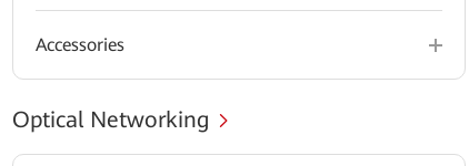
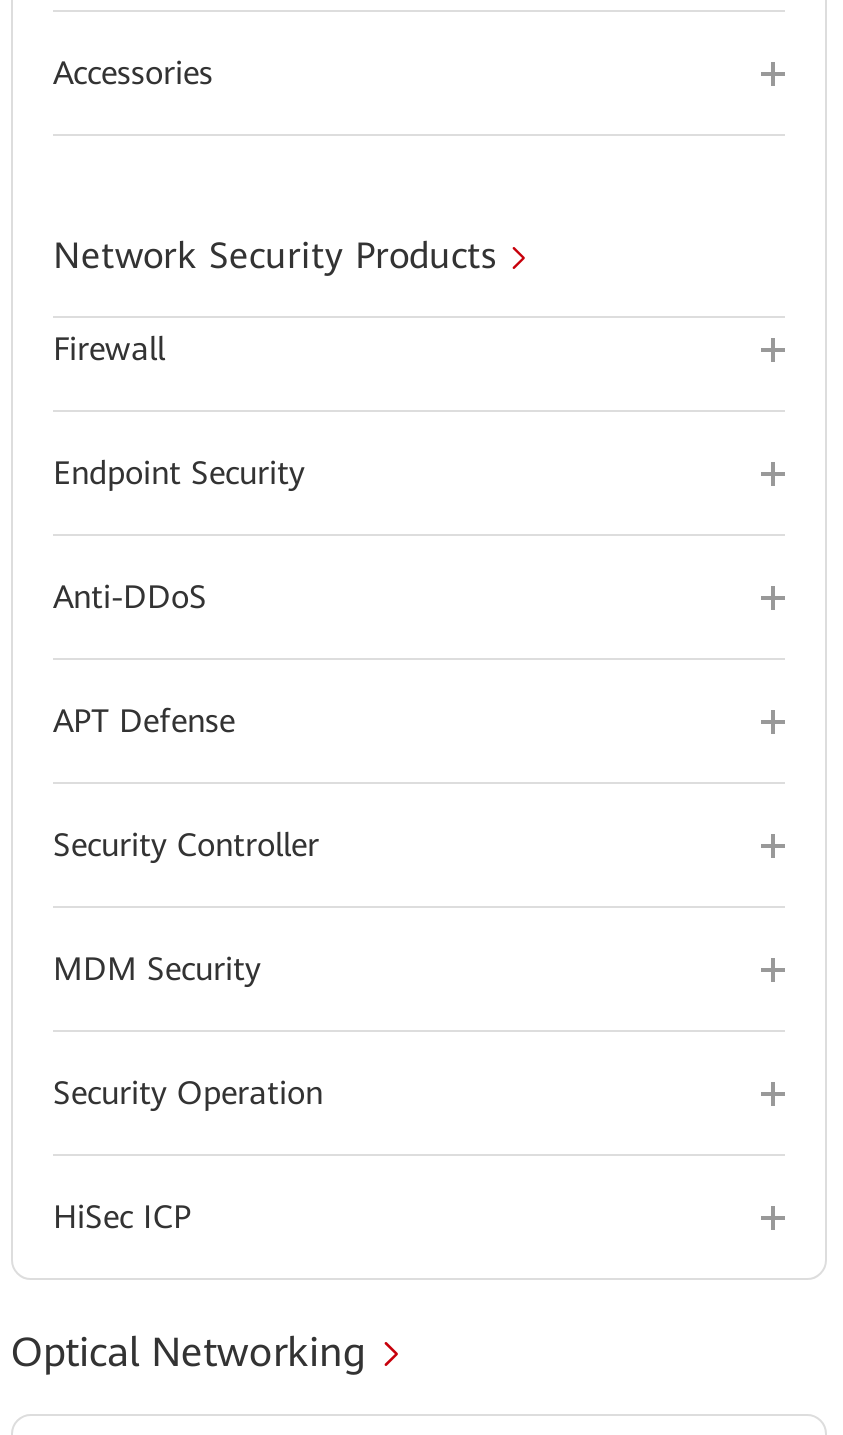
none -> [53,234,497,1236] Network Security Products | Firewall | Endpoint Security | Anti-DDoS | APT Defense | Security Controller | MDM Security | Security Operation | HiSec ICP

